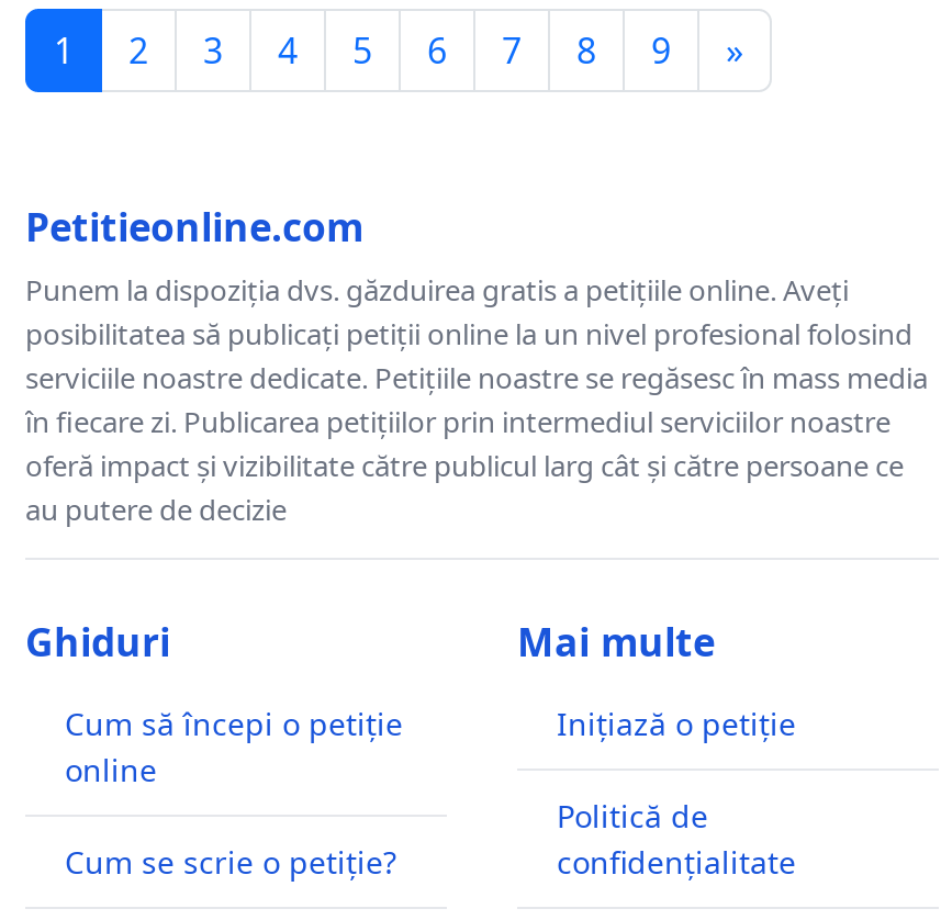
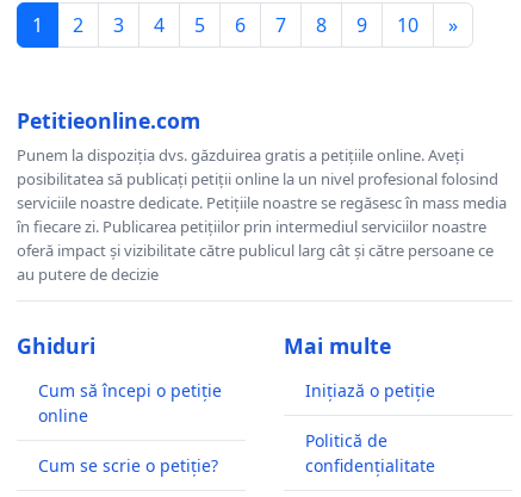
none -> [397,12,418,38] 10

